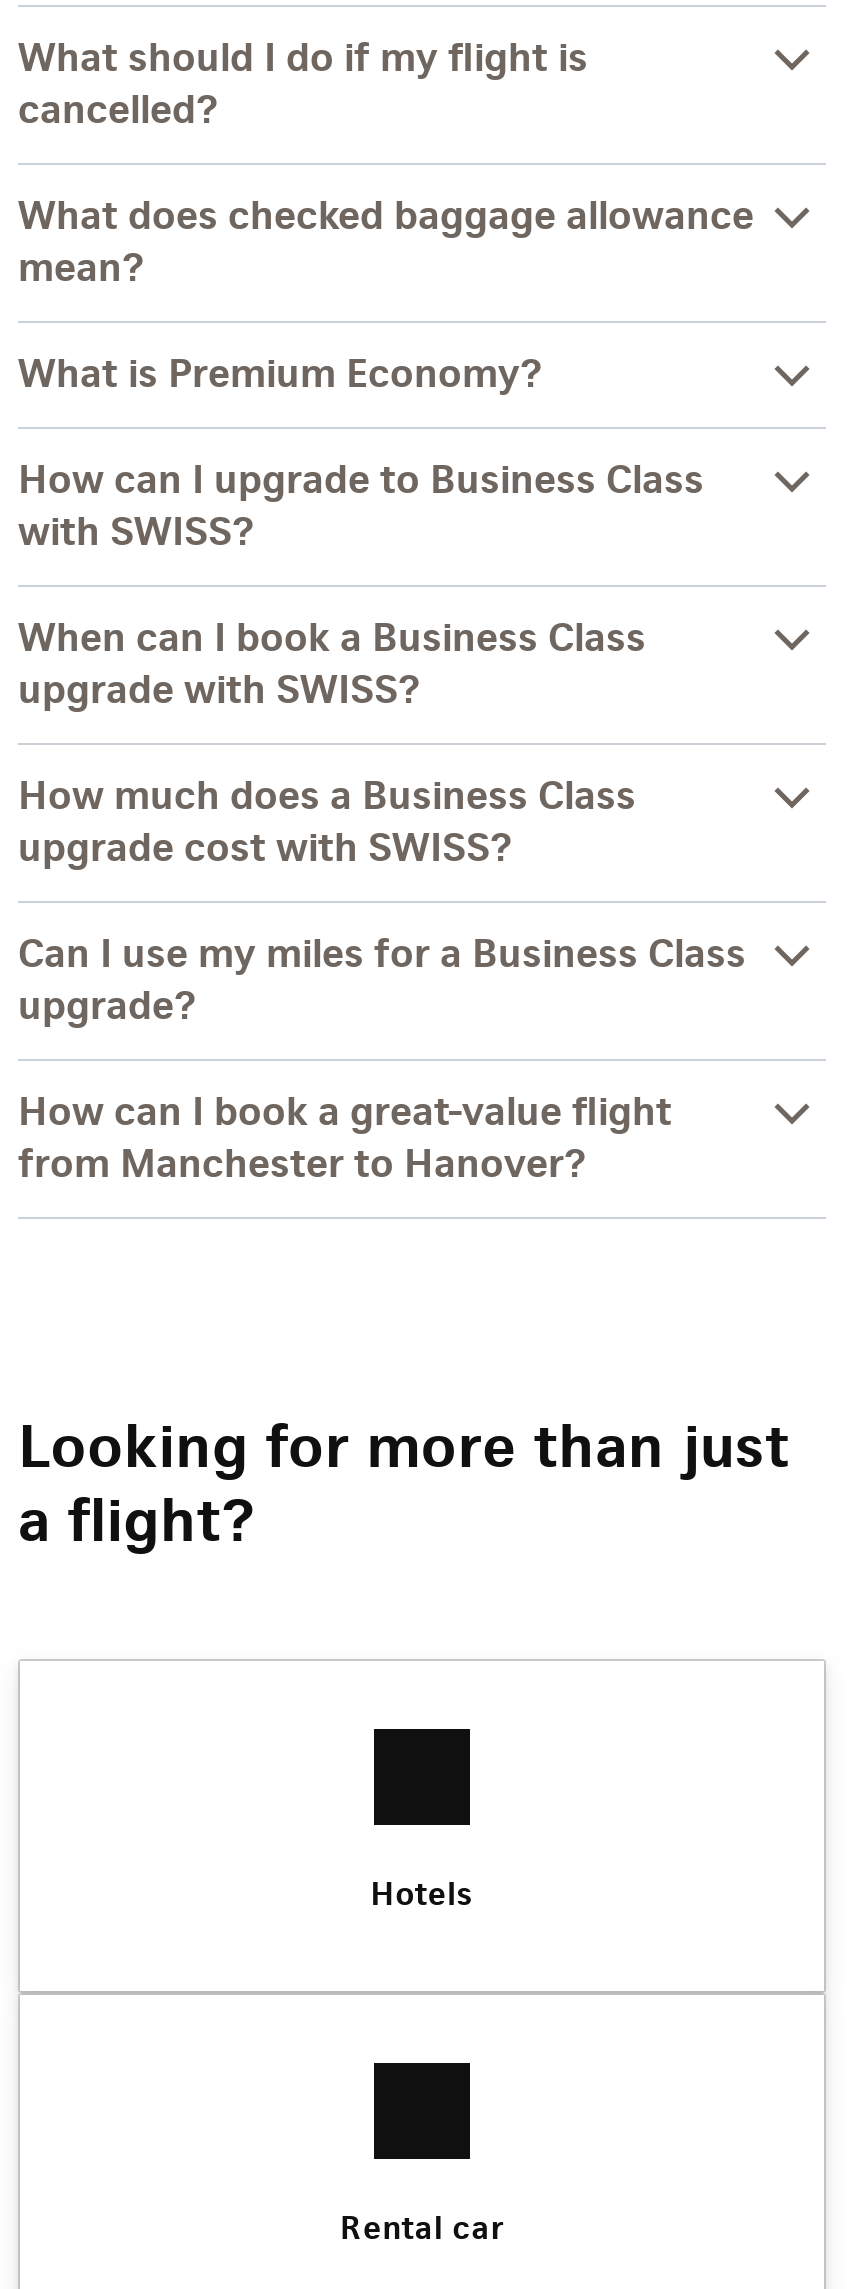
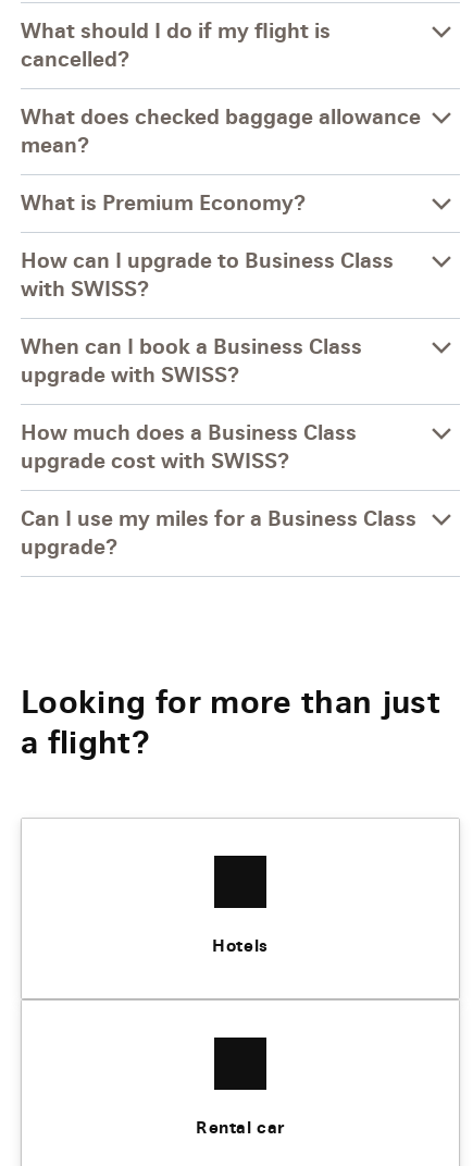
[18,1086,672,1188] How can I book a great-value flight | from Manchester to Hanover? -> none

